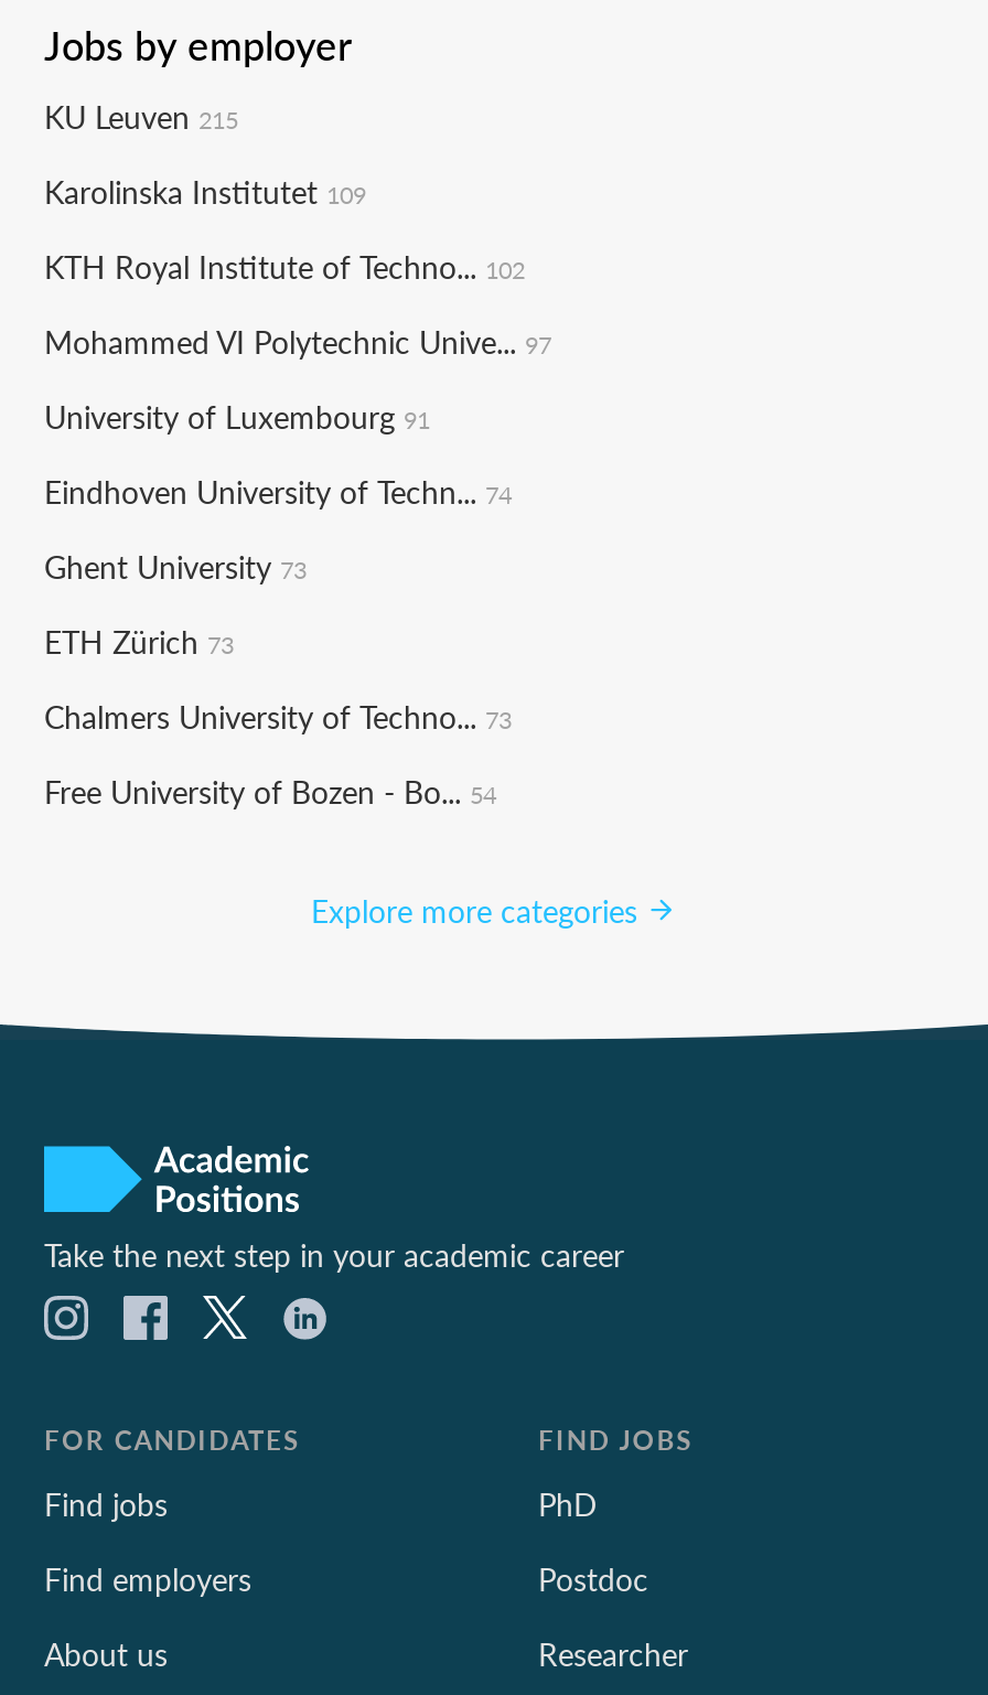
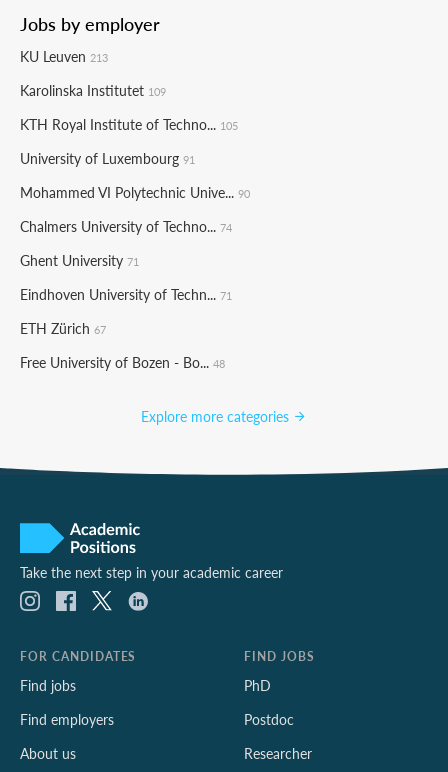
[44,94,238,138] KU Leuven 215 -> [20,46,108,66] KU Leuven 213
[44,244,551,363] KTH Royal Institute of Techno... 102 | Mohammed VI Polytechnic Unive... 97 -> [20,114,238,134] KTH Royal Institute of Techno... 105
moved [44,394,430,438] -> [20,148,195,168]: University of Luxembourg 91
[44,469,512,813] Eindhoven University of Techn... 74 | Ghent University 73 | ETH Zürich 73 | Chalmers University of Techno... 73 | Free University of Bozen - Bo... 54 -> [20,182,250,372] Mohammed VI Polytechnic Unive... 90 | Chalmers University of Techno... 74 | Ghent University 71 | Eindhoven University of Techn... 71 | ETH Zürich 67 | Free University of Bozen - Bo... 48

